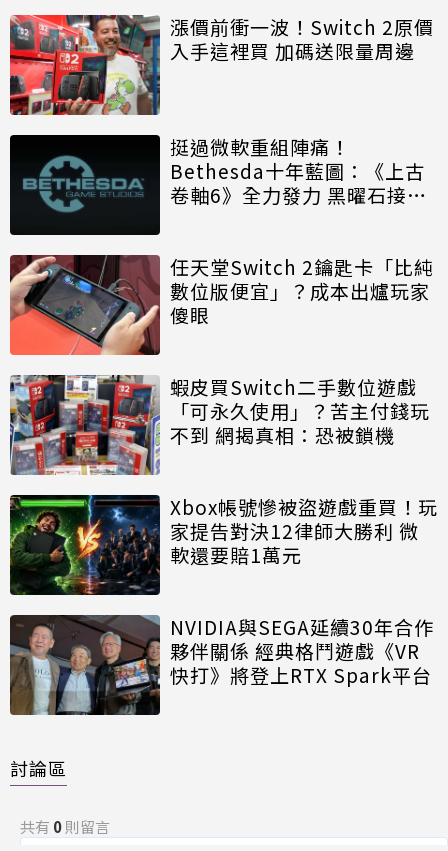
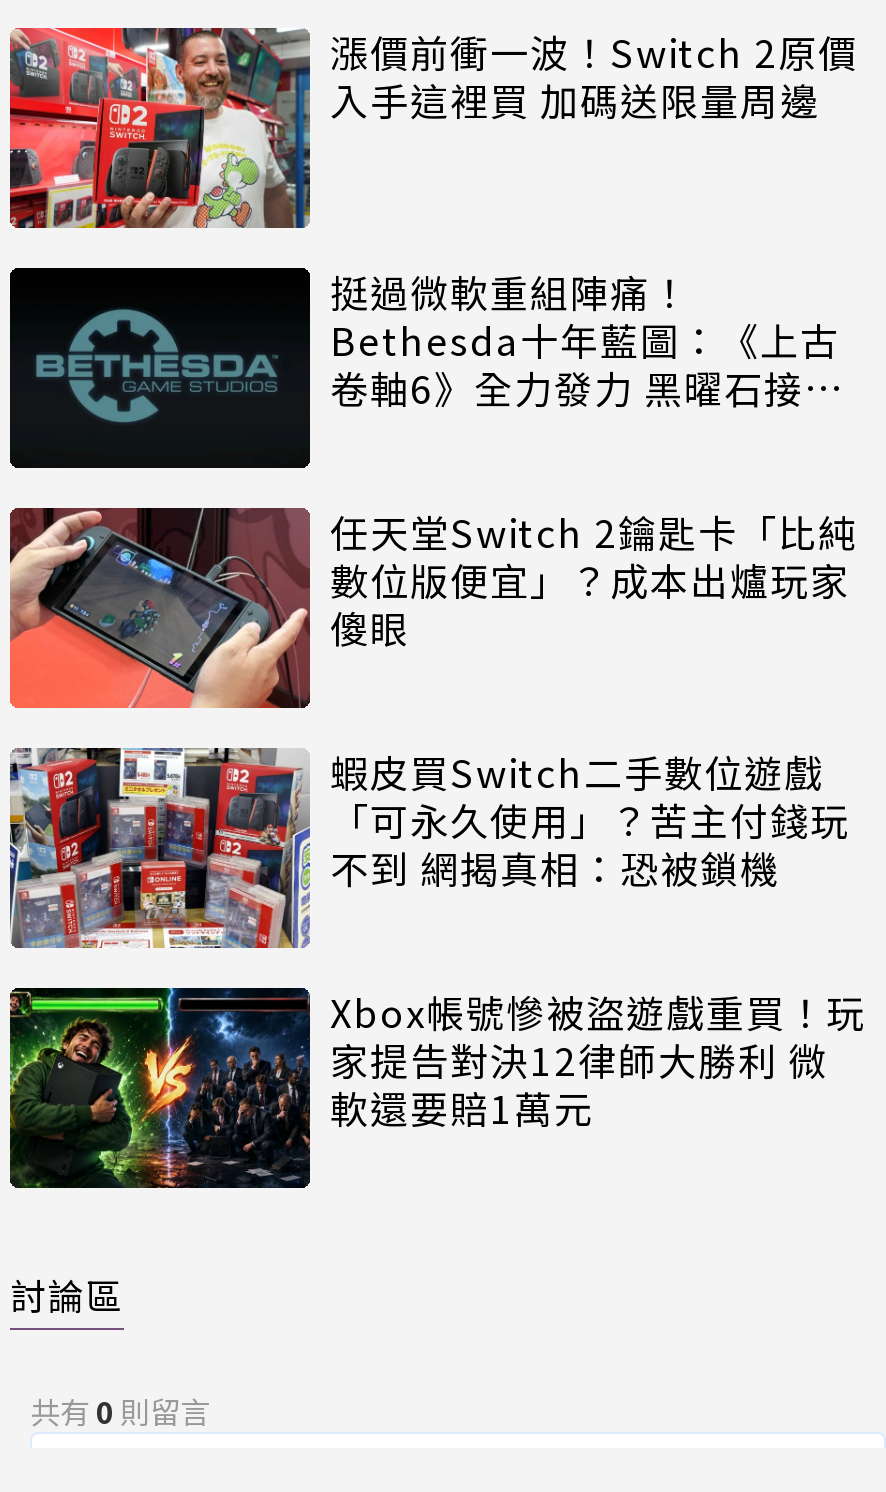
[10,613,434,716] [image] | NVIDIA與SEGA延續30年合作 | 夥伴關係 經典格鬥遊戲《VR | 快打》將登上RTX Spark平台 -> none

